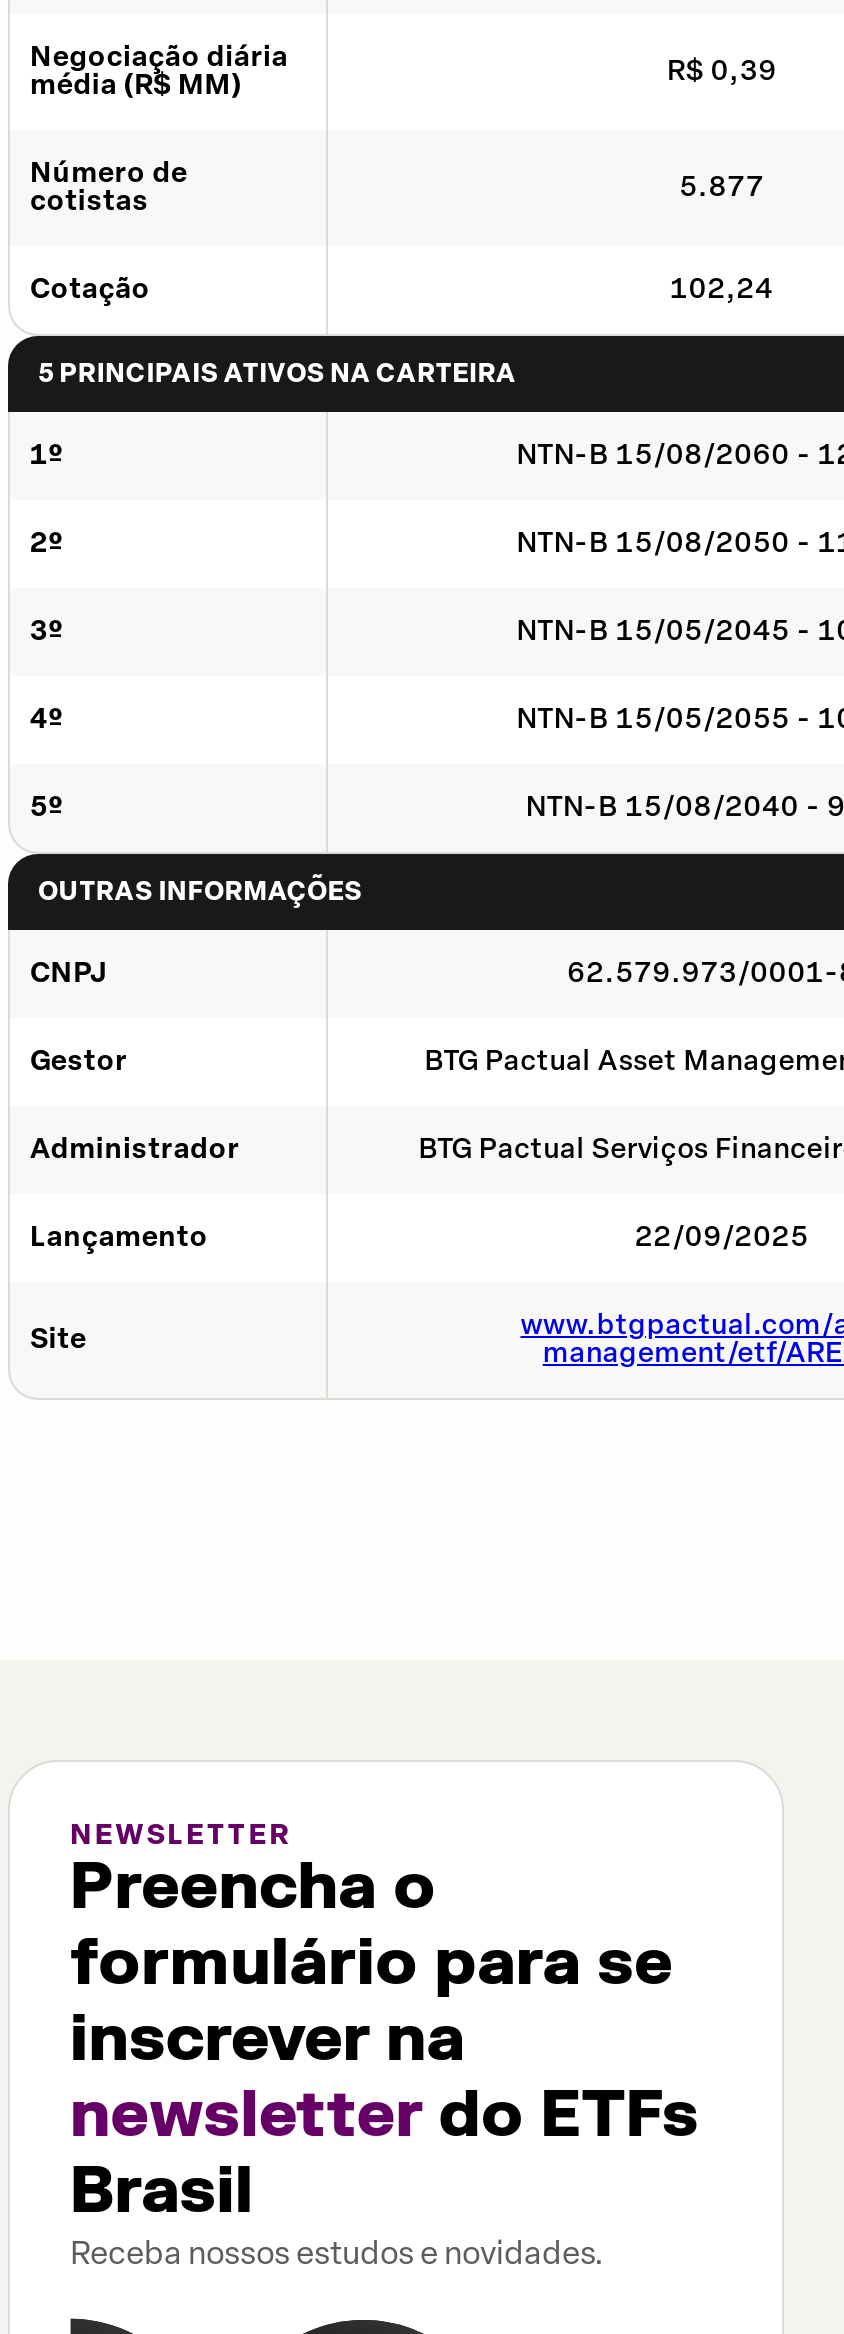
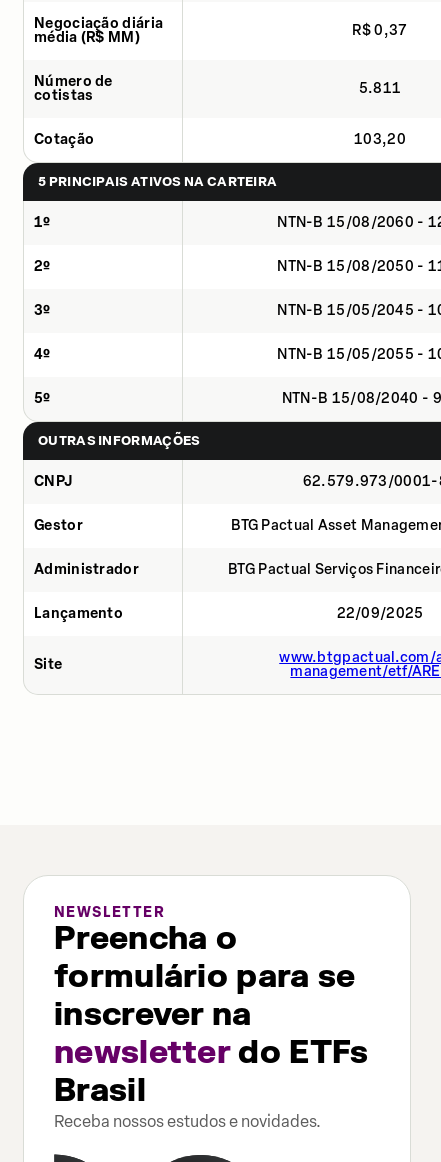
[667,53,777,87] R$ 0,39 -> [352,21,407,38] R$ 0,37
[680,169,764,203] 5.877 -> [359,79,401,96] 5.811
[670,271,774,305] 102,24 -> [354,130,406,147] 103,20

